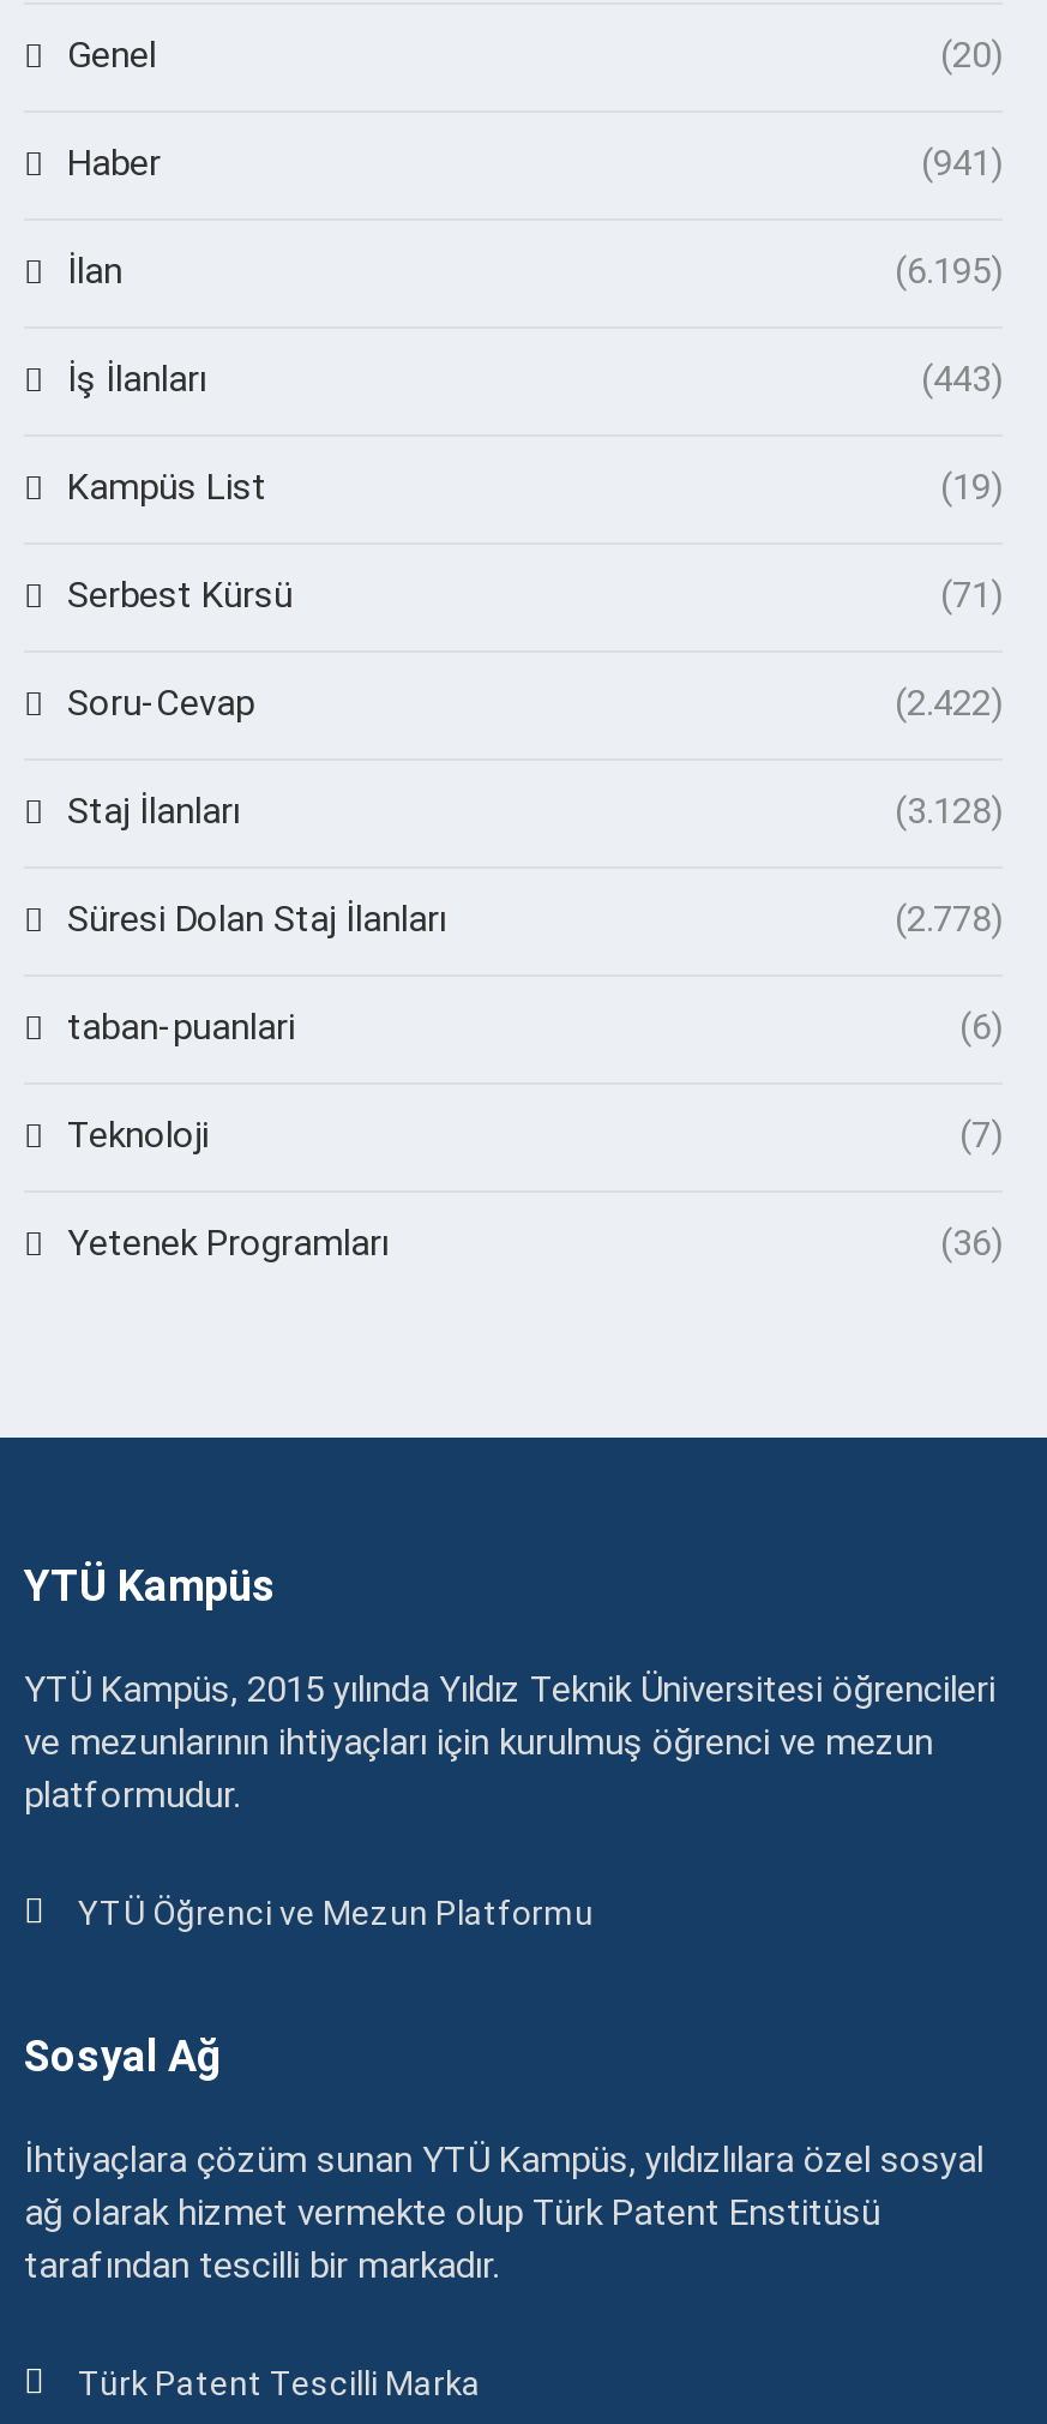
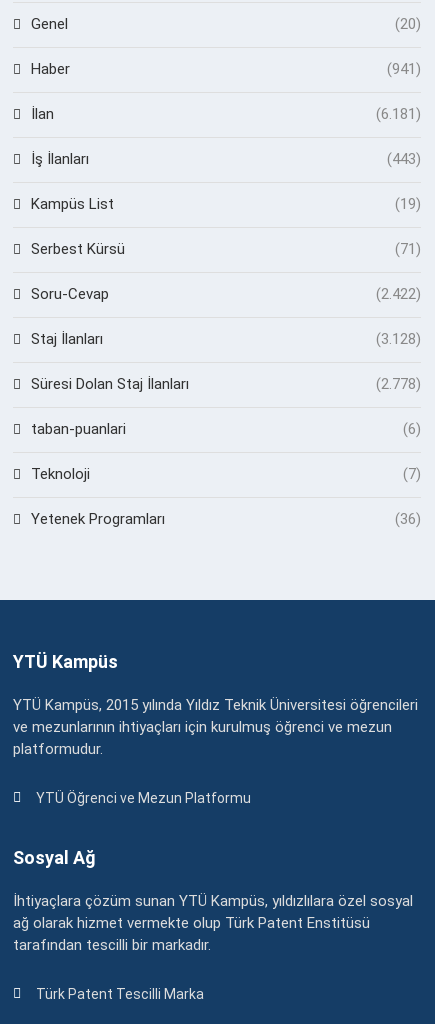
[895,249,1003,292] (6.195) -> [376,105,421,123] (6.181)

